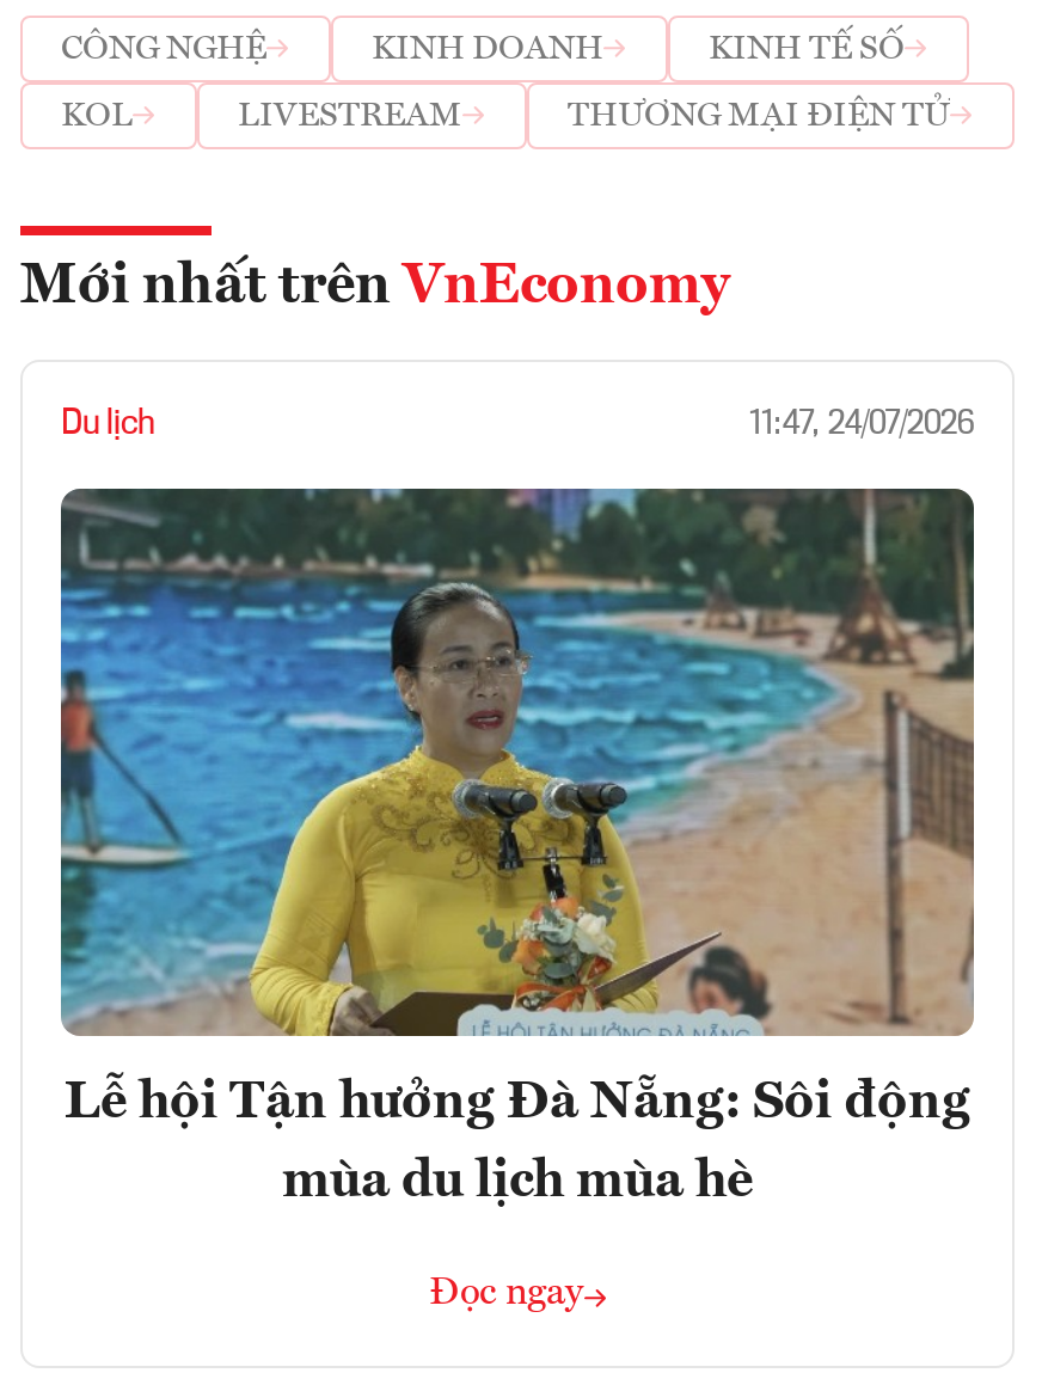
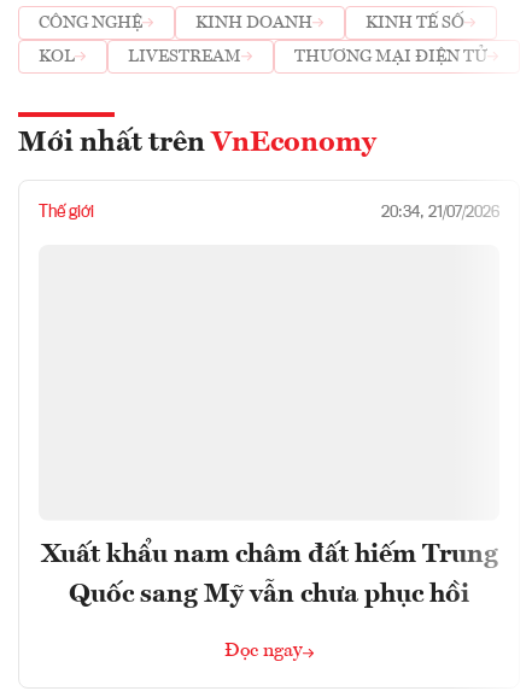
[61,407,974,440] Du lịch | 11:47, 24/07/2026 -> [39,203,499,220] Thế giới | 20:34, 21/07/2026
[59,486,976,1038] [image] -> none
[65,1076,970,1129] Lễ hội Tận hưởng Đà Nẵng: Sôi động -> [40,541,498,568] Xuất khẩu nam châm đất hiếm Trung
[282,1155,753,1208] mùa du lịch mùa hè -> [69,581,469,608] Quốc sang Mỹ vẫn chưa phục hồi

